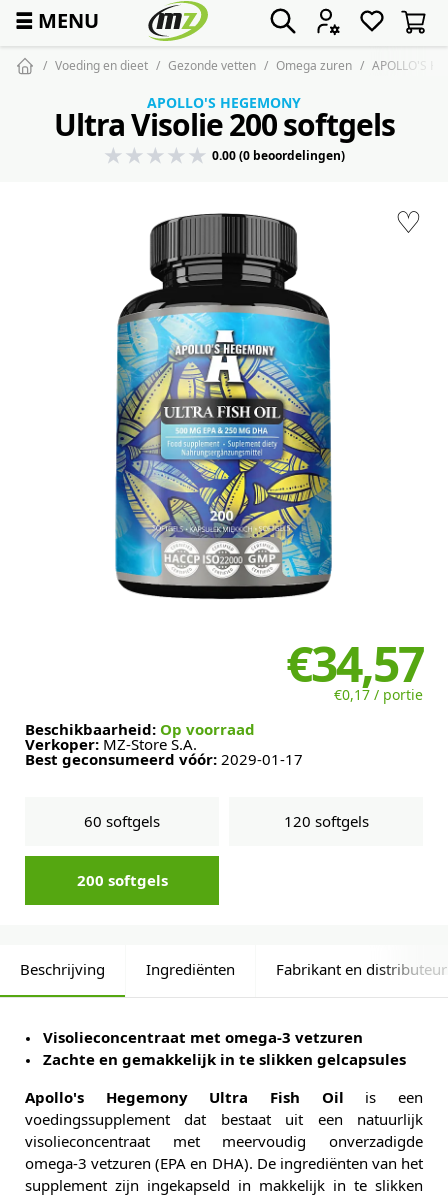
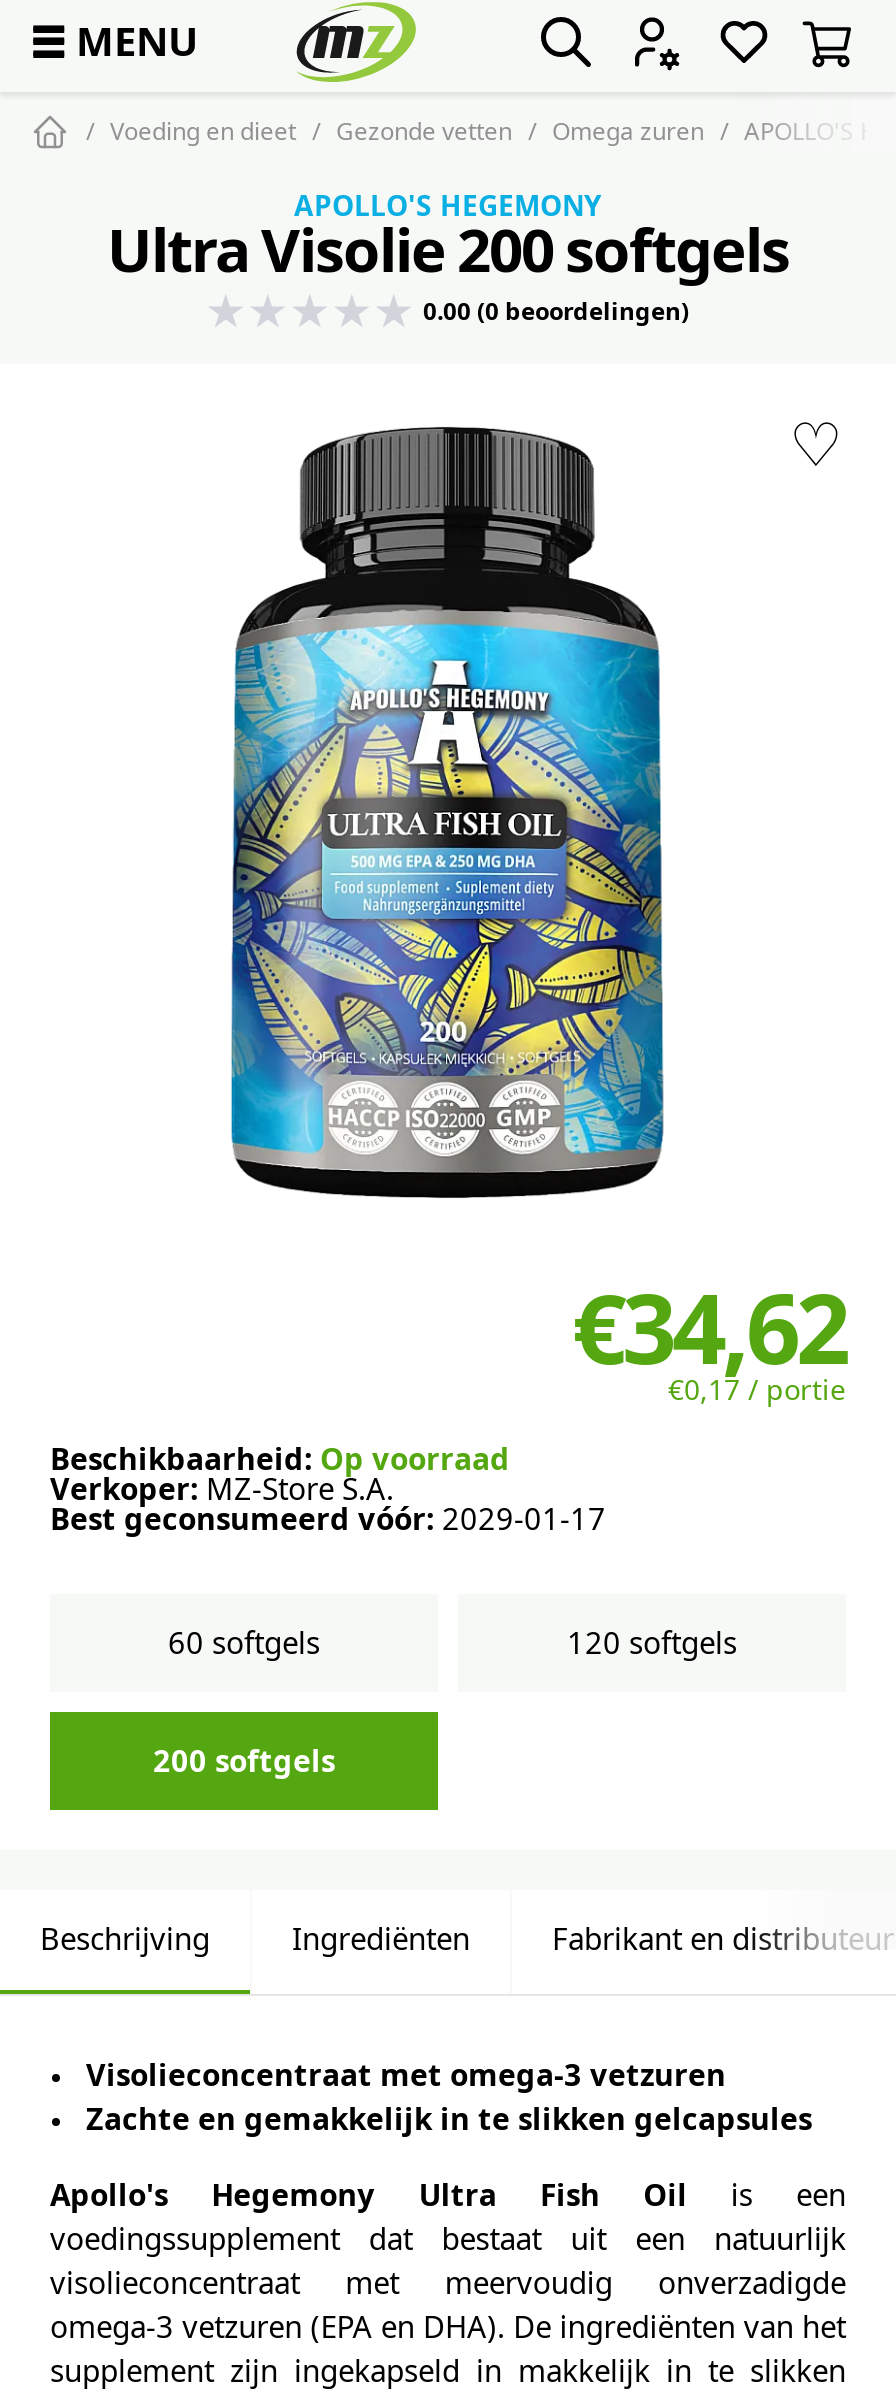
[286,640,423,688] €34,57 -> [572,1280,846,1376] €34,62

